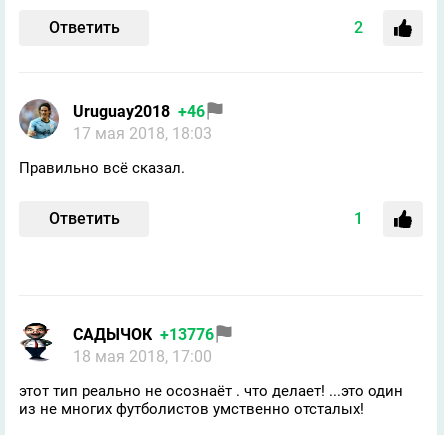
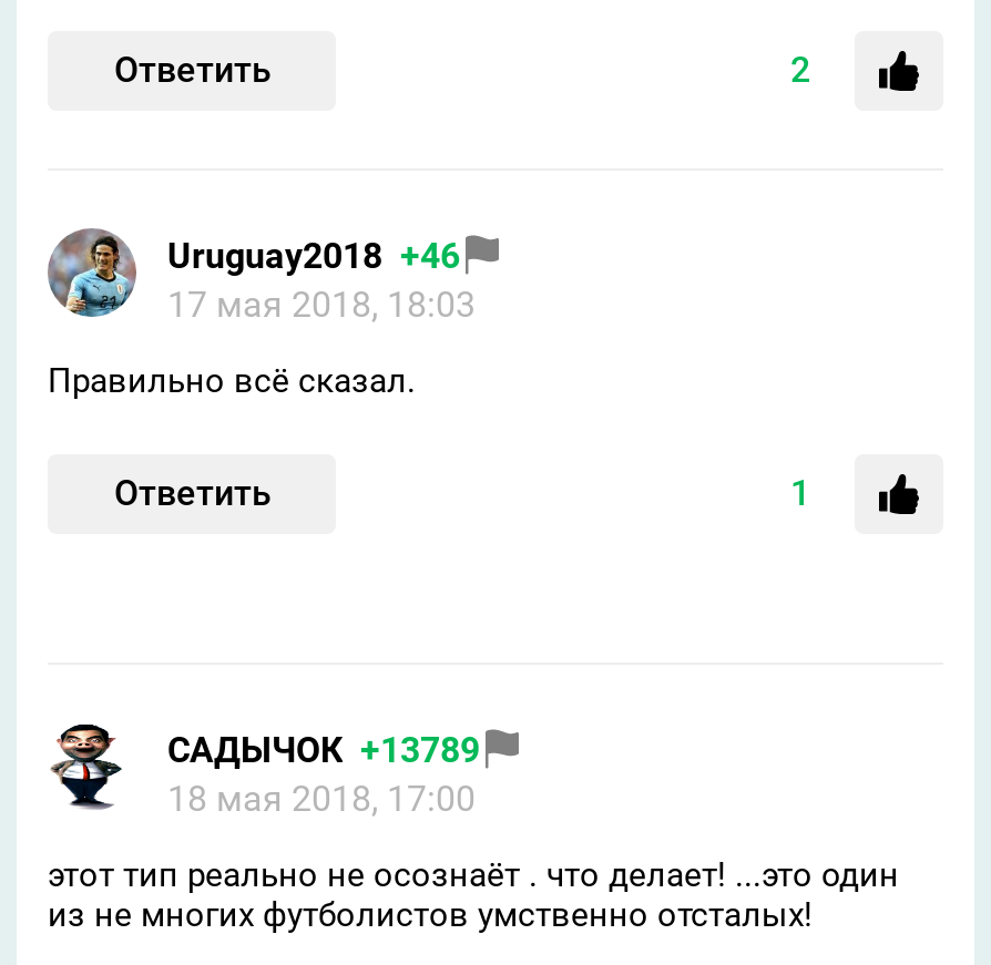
[73,325,214,344] САДЫЧОК +13776 -> [167,729,480,771] САДЫЧОК +13789

